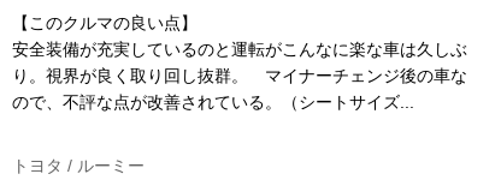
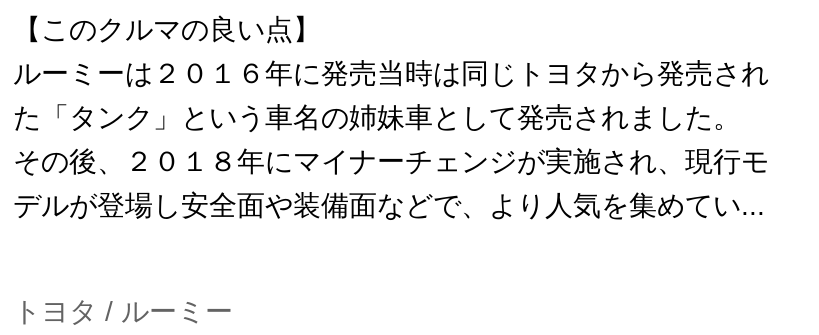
[12,39,467,111] 安全装備が充実しているのと運転がこんなに楽な車は久しぶ | り。視界が良く取り回し抜群。 マイナーチェンジ後の車な | ので、不評な点が改善されている。（シートサイズ... -> [13,57,769,221] ルーミーは２０１６年に発売当時は同じトヨタから発売され | た「タンク」という車名の姉妹車として発売されました。 | その後、２０１８年にマイナーチェンジが実施され、現行モ | デルが登場し安全面や装備面などで、より人気を集めてい...

